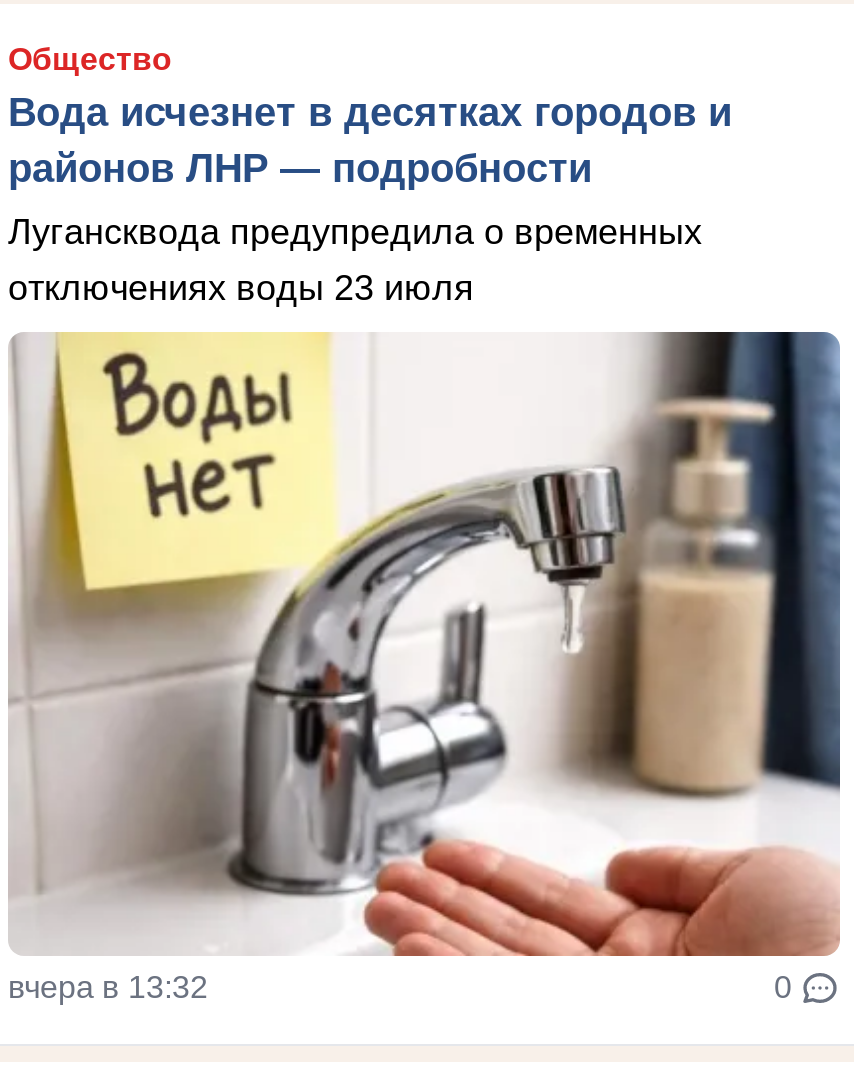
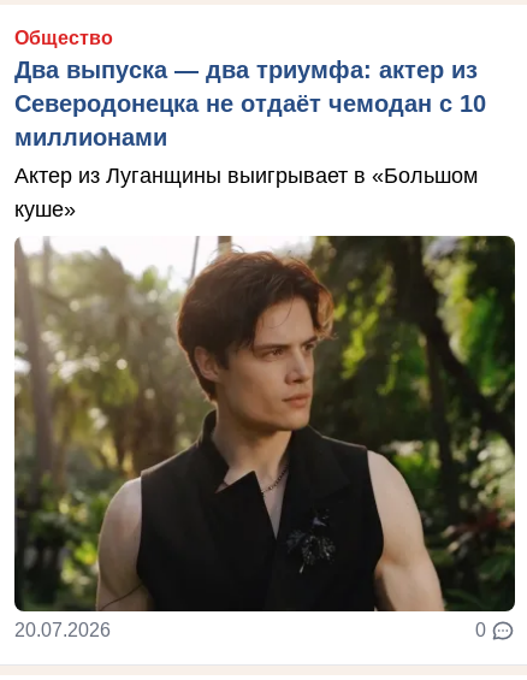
[8,90,732,190] Вода исчезнет в десятках городов и | районов ЛНР — подробности -> [14,57,486,151] Два выпуска — два триумфа: актер из | Северодонецка не отдаёт чемодан с 10 | миллионами
[8,212,702,308] Лугансквода предупредила о временных | отключениях воды 23 июля -> [14,164,478,222] Актер из Луганщины выигрывает в «Большом | куше»
[8,330,842,1004] [image] | вчера в 13:32 -> [13,235,516,641] [image] | 20.07.2026

